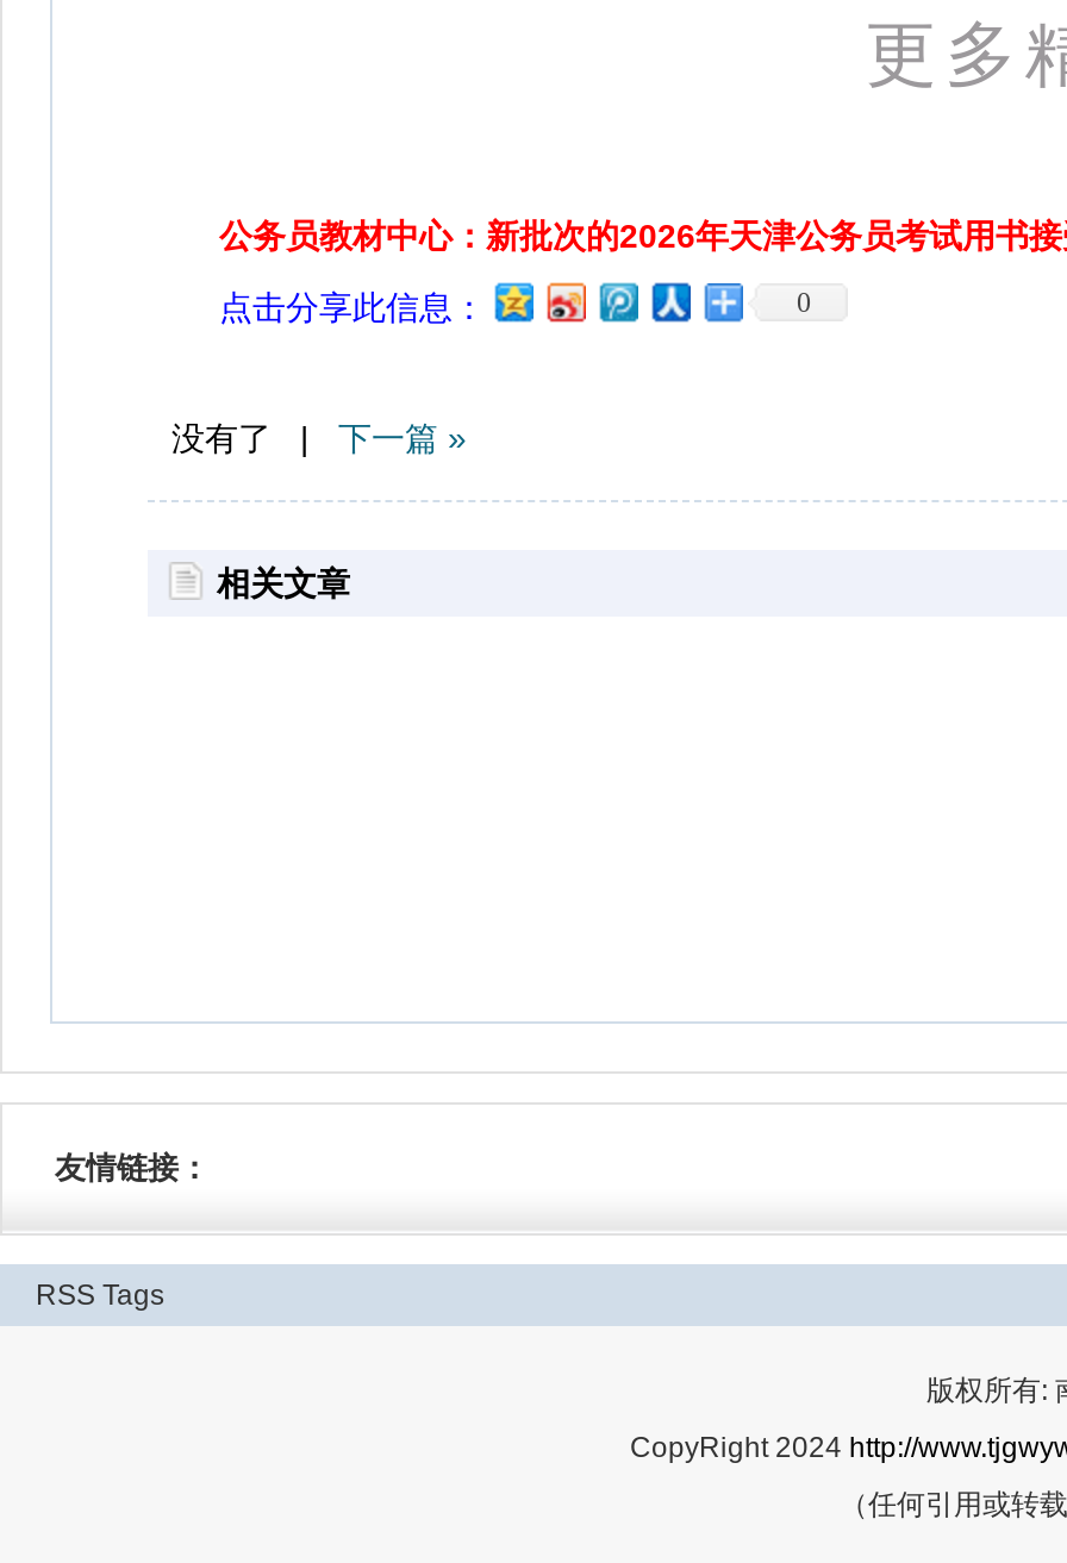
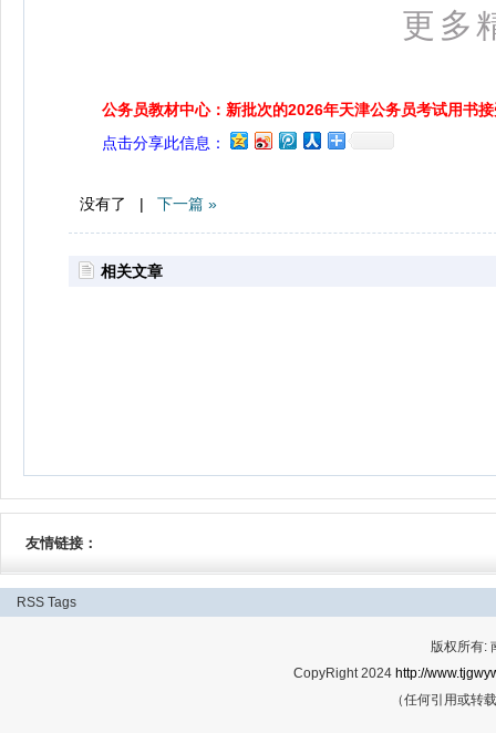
[797,286,811,319] 0 -> none

